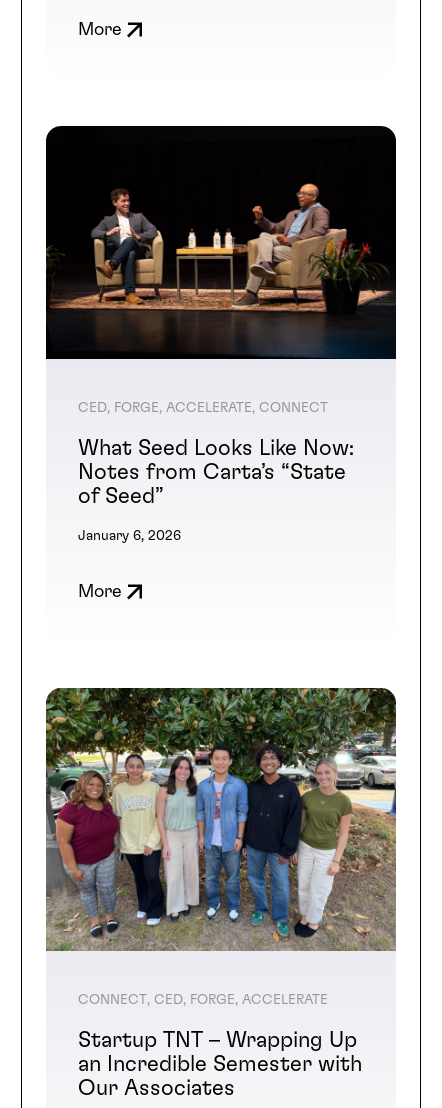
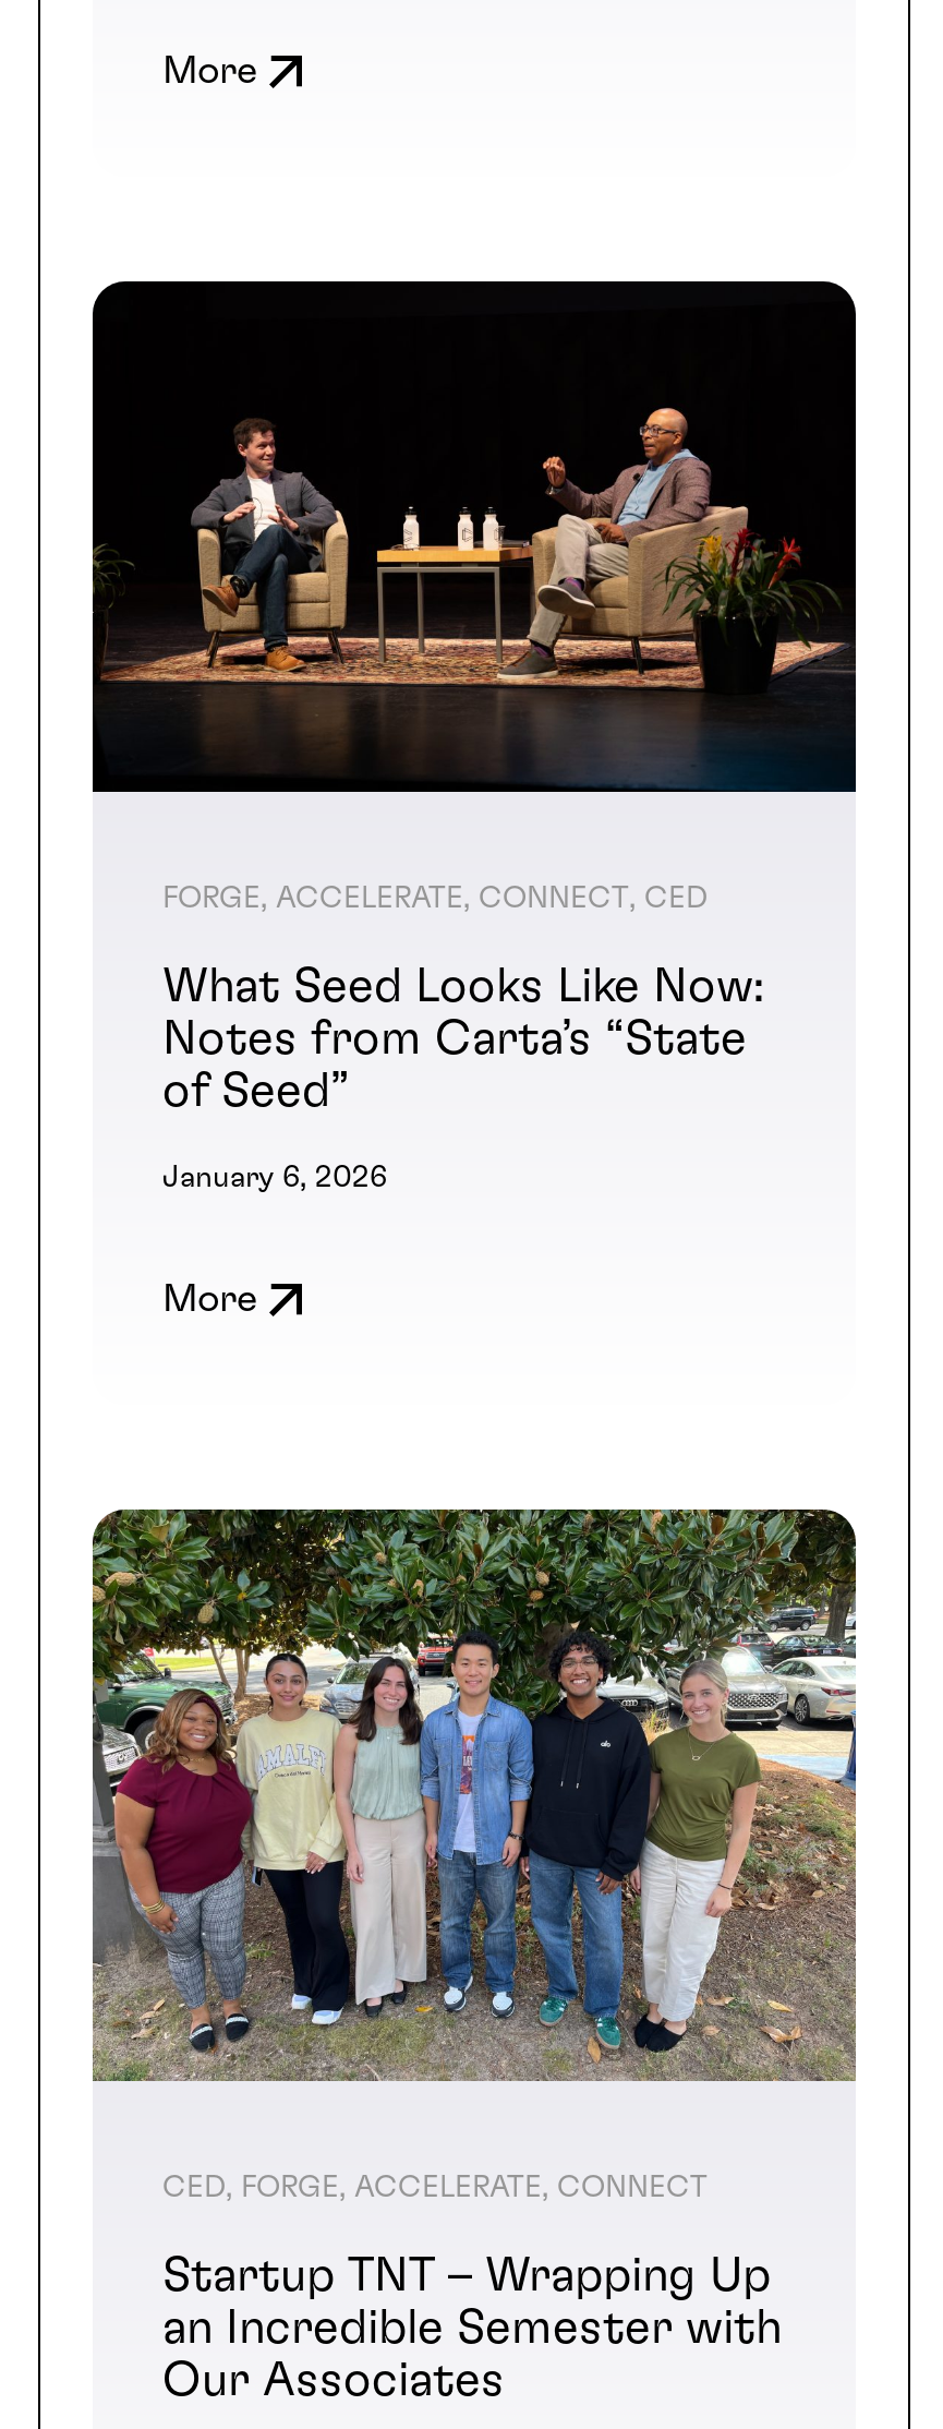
none -> [162,882,708,912] FORGE ACCELERATE CONNECT CED
moved [78,401,328,415] -> [162,2173,708,2203]: CED FORGE ACCELERATE CONNECT
[78,993,328,1007] CONNECT CED FORGE ACCELERATE -> none

